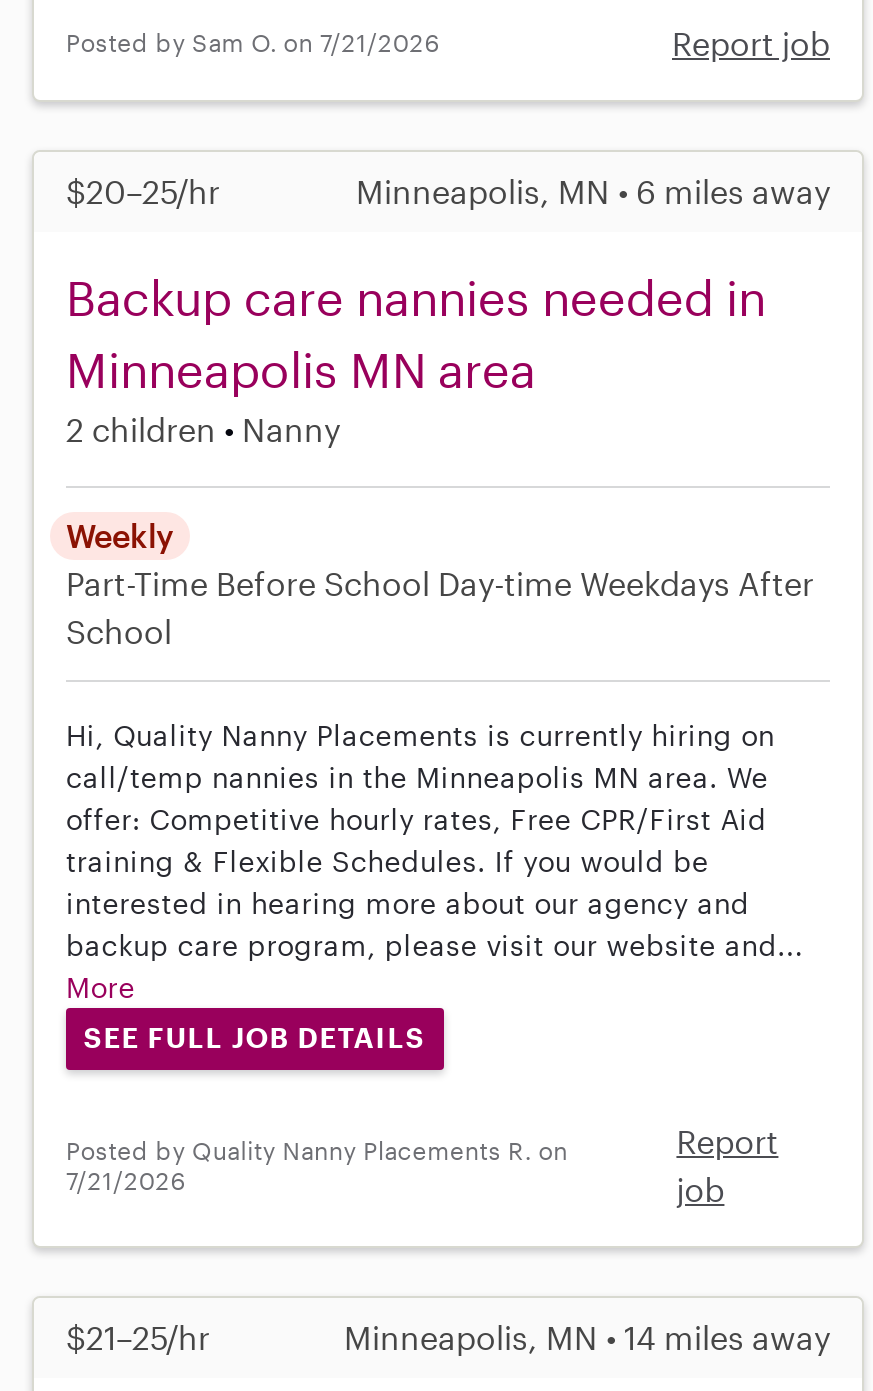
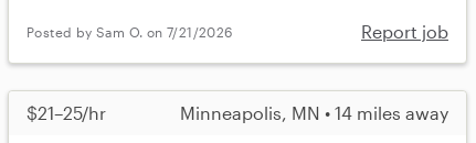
[66,171,830,1194] $20–25/hr | Minneapolis, MN • 6 miles away | Backup care nannies needed in | Minneapolis MN area | 2 children | Nanny | Weekly | Part-Time Before School Day-time Weekdays After | School | Hi, Quality Nanny Placements is currently hiring on | call/temp nannies in the Minneapolis MN area. We | offer: Competitive hourly rates, Free CPR/First Aid | training & Flexible Schedules. If you would be | interested in hearing more about our agency and | backup care program, please visit our website and... | More | SEE FULL JOB DETAILS | Posted by Quality Nanny Placements R. on | 7/21/2026 -> none
[676,1122,778,1208] Report | job -> none

